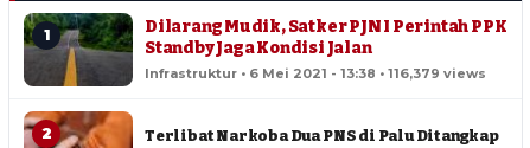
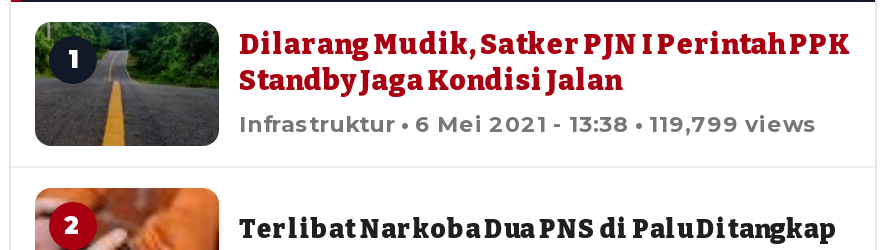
[145,65,486,82] Infrastruktur • 6 Mei 2021 - 13:38 • 116,379 views -> [239,110,817,138] Infrastruktur • 6 Mei 2021 - 13:38 • 119,799 views

